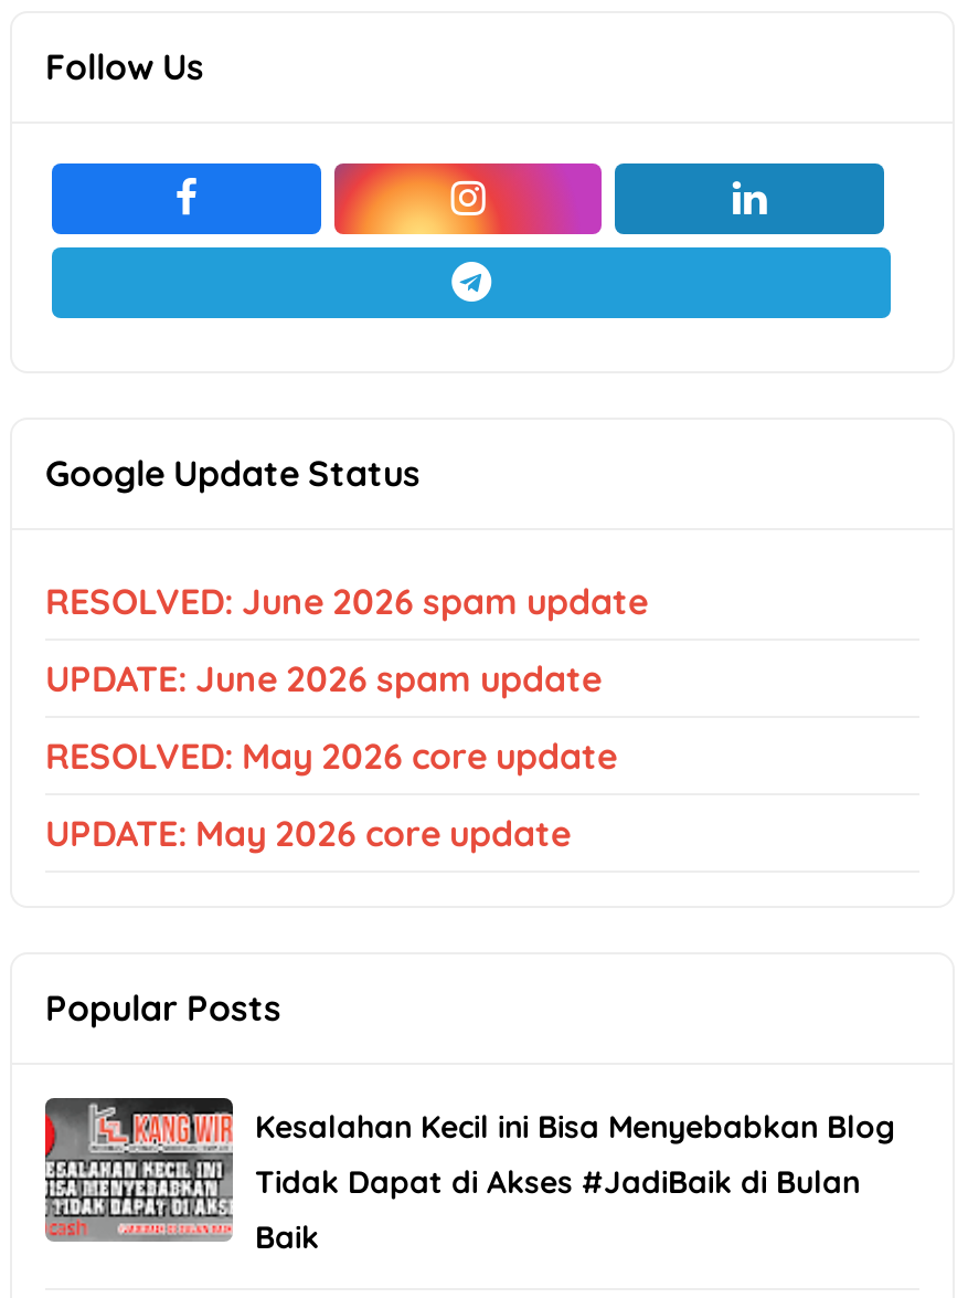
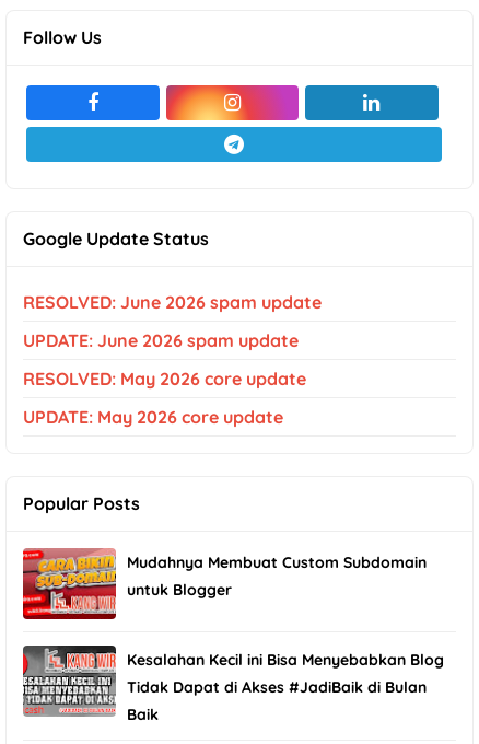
none -> [22,547,427,620] [image] | Mudahnya Membuat Custom Subdomain | untuk Blogger

